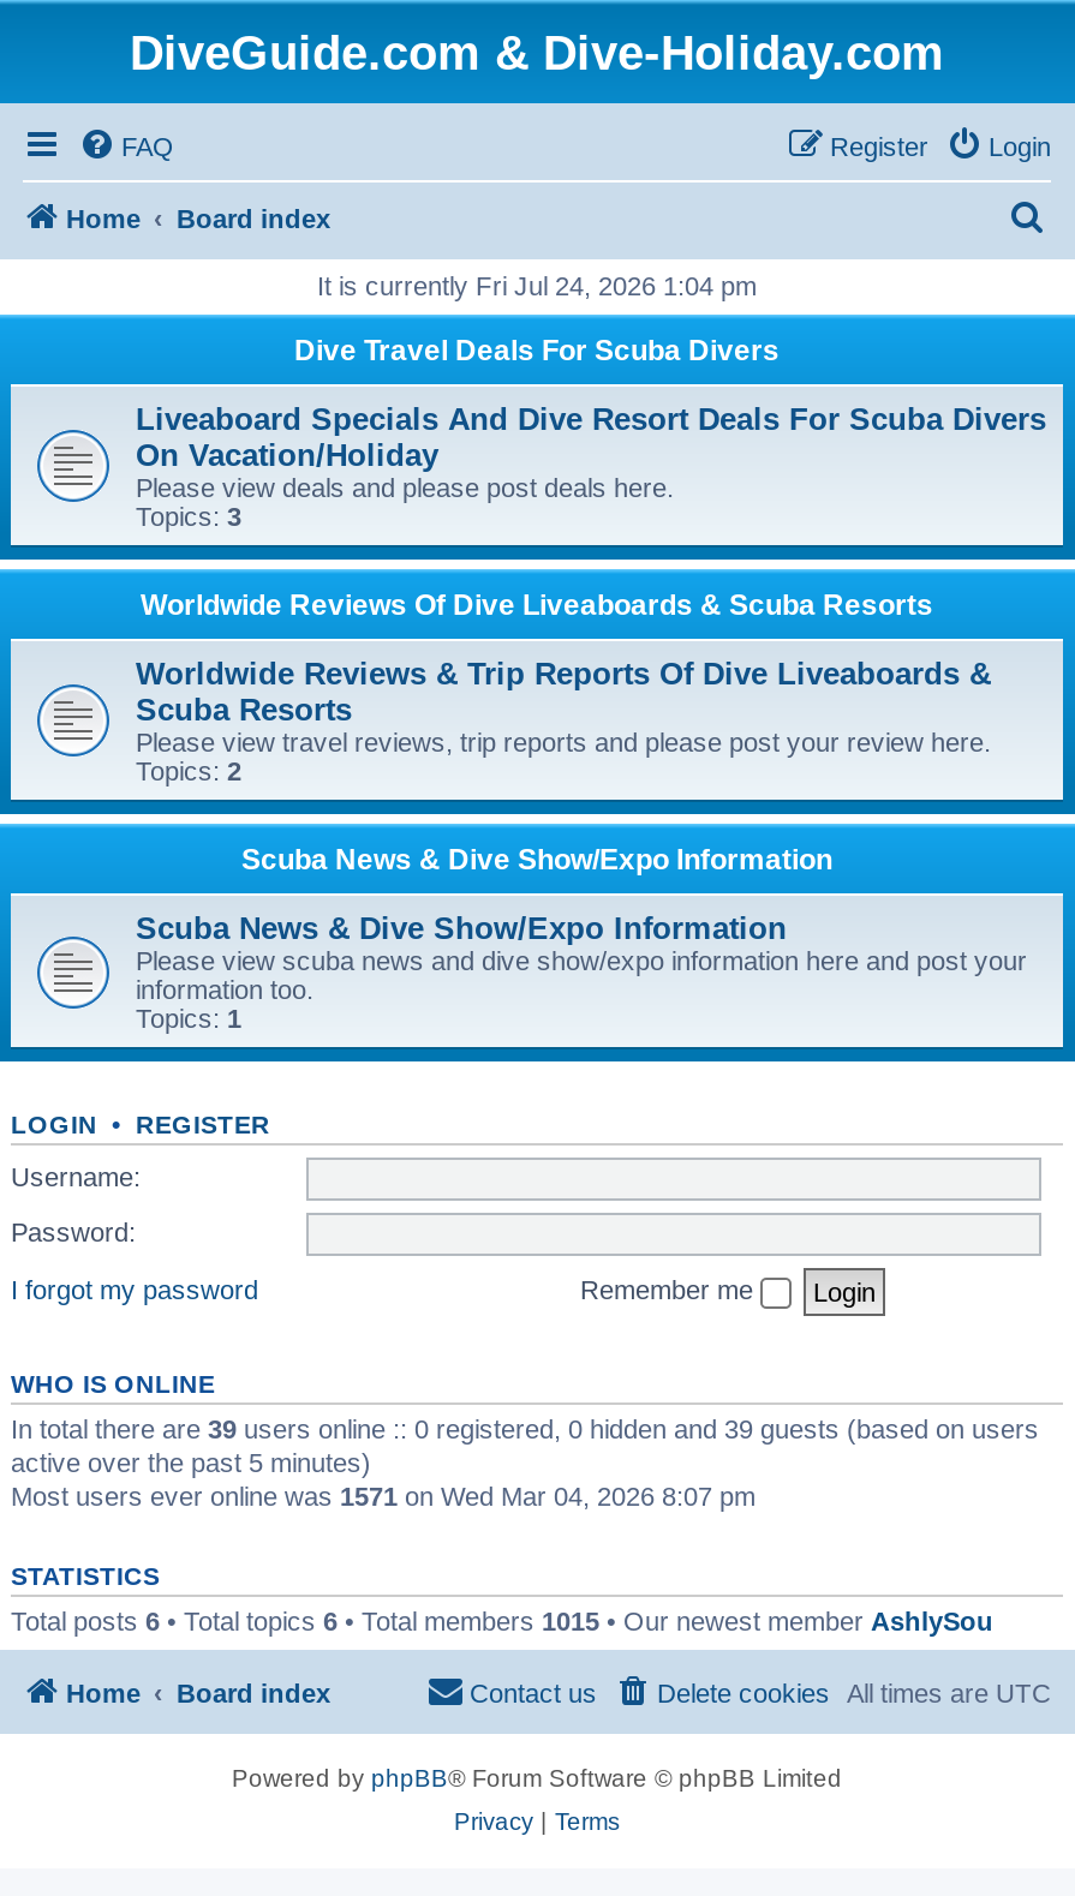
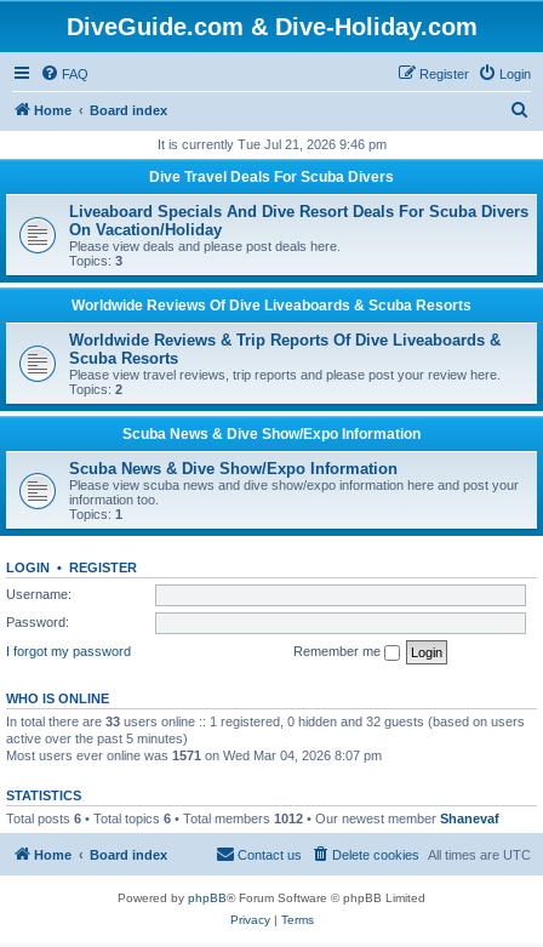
[317,271,757,300] It is currently Fri Jul 24, 2026 1:04 pm -> [157,137,386,152] It is currently Tue Jul 21, 2026 9:46 pm
[11,1413,1039,1442] In total there are 39 users online :: 0 registered, 0 hidden and 39 guests (based on users -> [6,714,525,728] In total there are 33 users online :: 1 registered, 0 hidden and 32 guests (based on users
[11,1605,993,1634] Total posts 6 • Total topics 6 • Total members 1015 • Our newest member AshlySou -> [6,811,499,825] Total posts 6 • Total topics 6 • Total members 1012 • Our newest member Shanevaf

